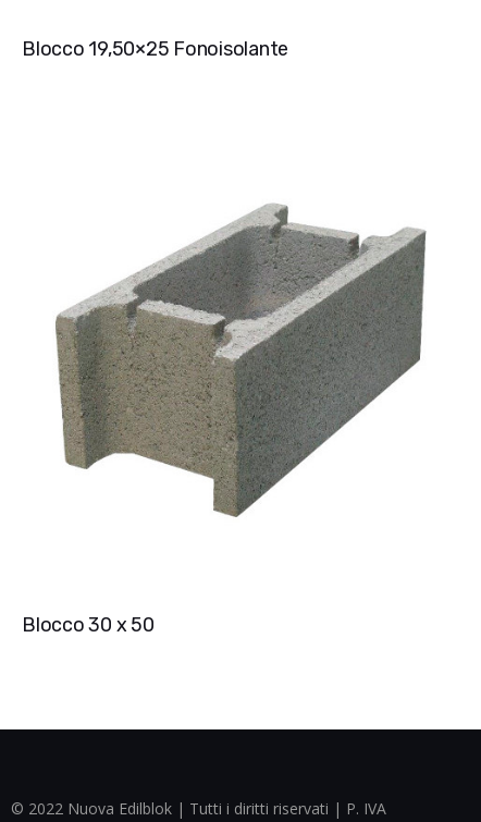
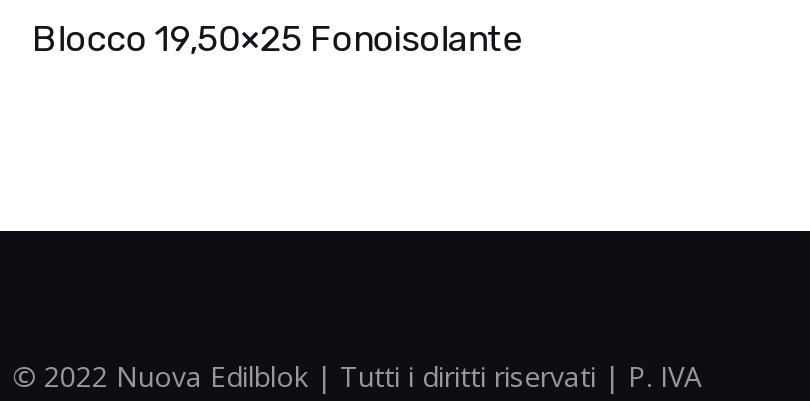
[54,204,427,518] [image] -> none
[22,613,154,637] Blocco 30 x 50 -> none

